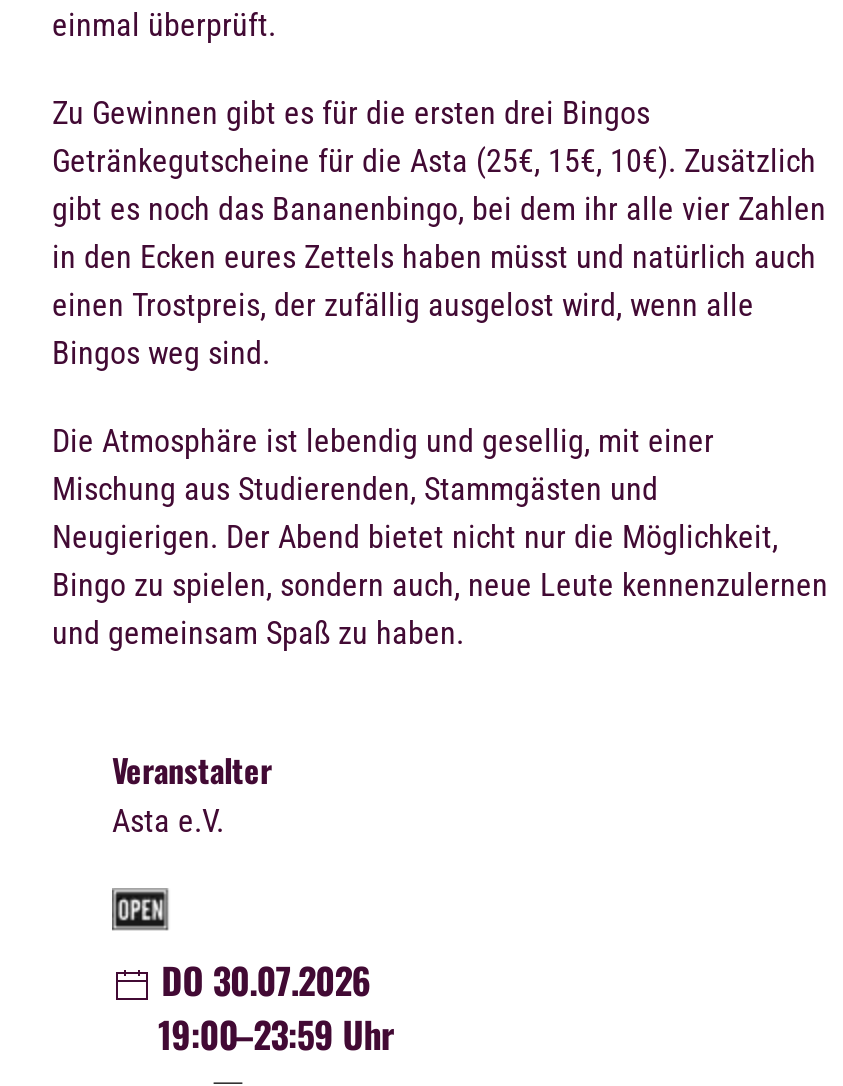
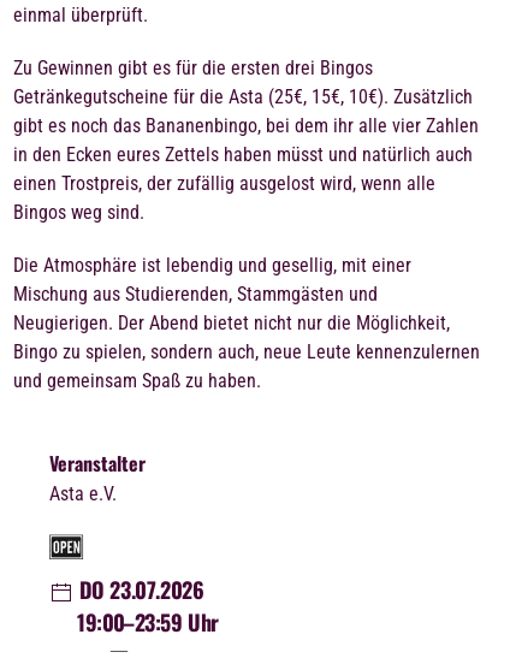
[152,954,371,1006] DO 30.07.2026 -> [73,574,204,605] DO 23.07.2026

